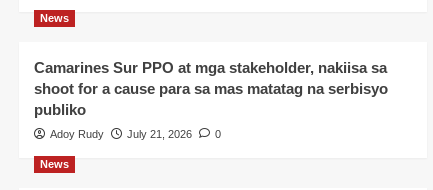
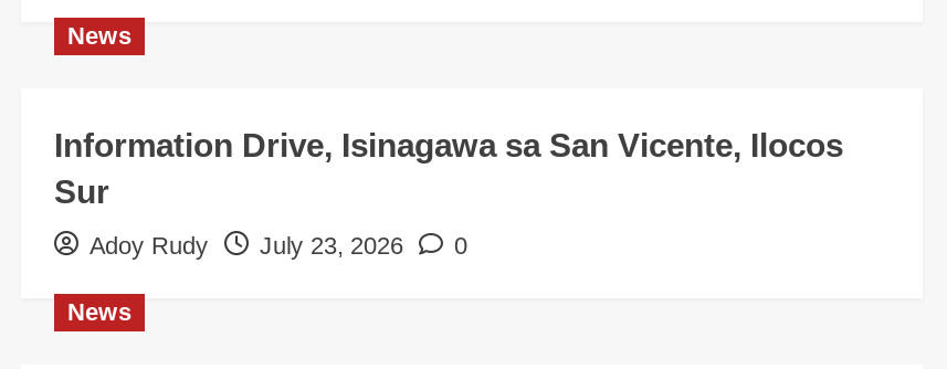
[34,59,388,118] Camarines Sur PPO at mga stakeholder, nakiisa sa | shoot for a cause para sa mas matatag na serbisyo | publiko -> [54,126,843,210] Information Drive, Isinagawa sa San Vicente, Ilocos | Sur
[50,128,221,140] Adoy Rudy July 21, 2026 0 -> [90,232,467,259] Adoy Rudy July 23, 2026 0

